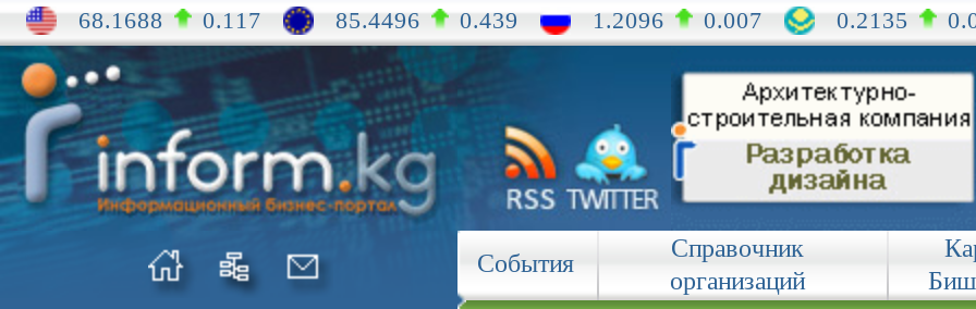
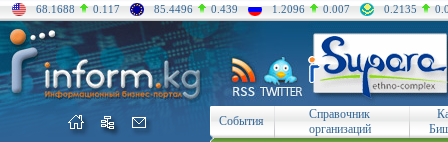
[673,76,969,207] [image] -> [310,36,445,96] [image]

